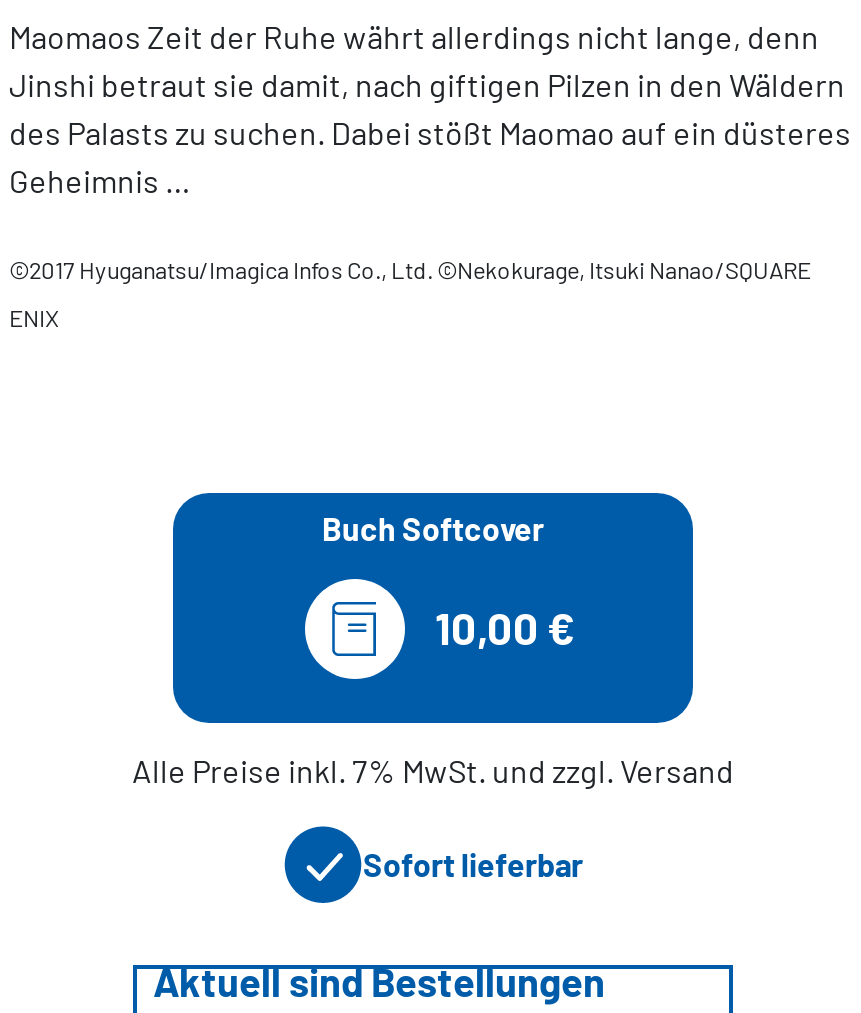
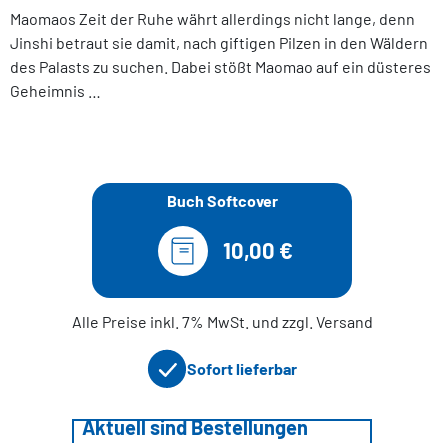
[9,255,811,331] ©2017 Hyuganatsu/Imagica Infos Co., Ltd. ©Nekokurage, Itsuki Nanao/SQUARE | ENIX -> none

